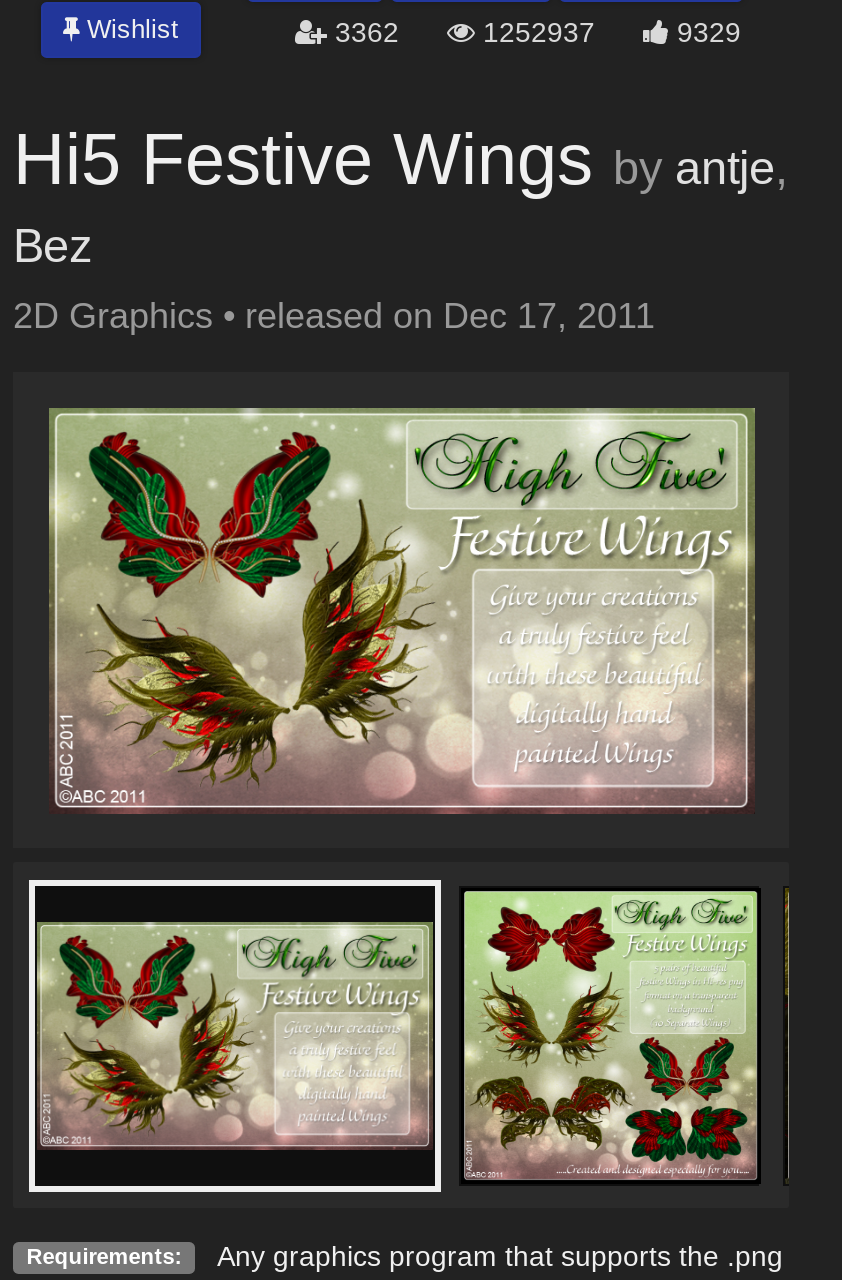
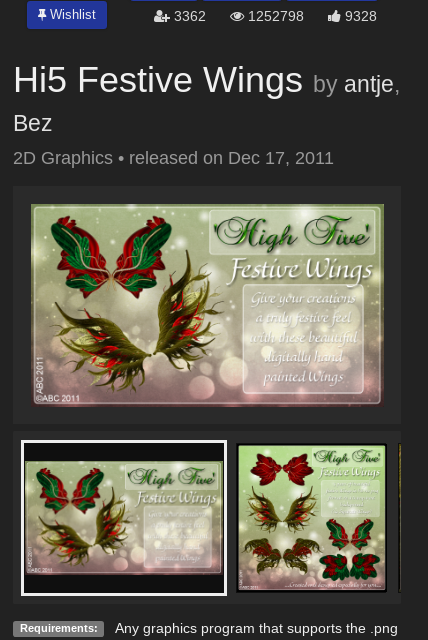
[475,16,595,48] 1252937 -> [244,8,304,24] 1252798
[669,16,741,48] 9329 -> [341,8,377,24] 9328

